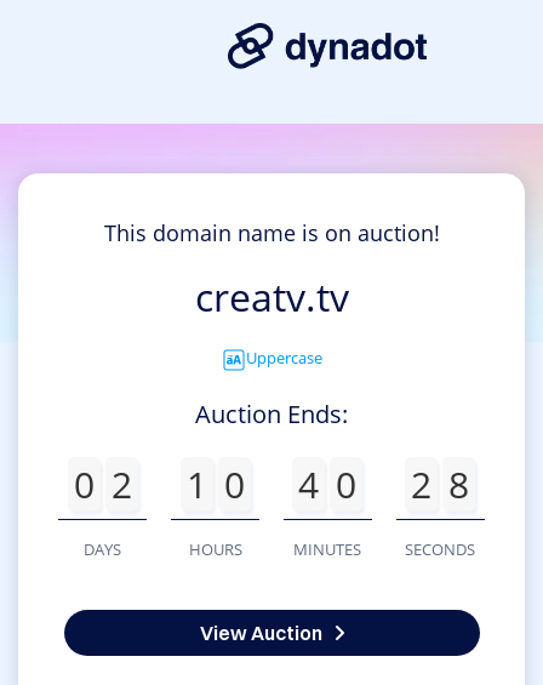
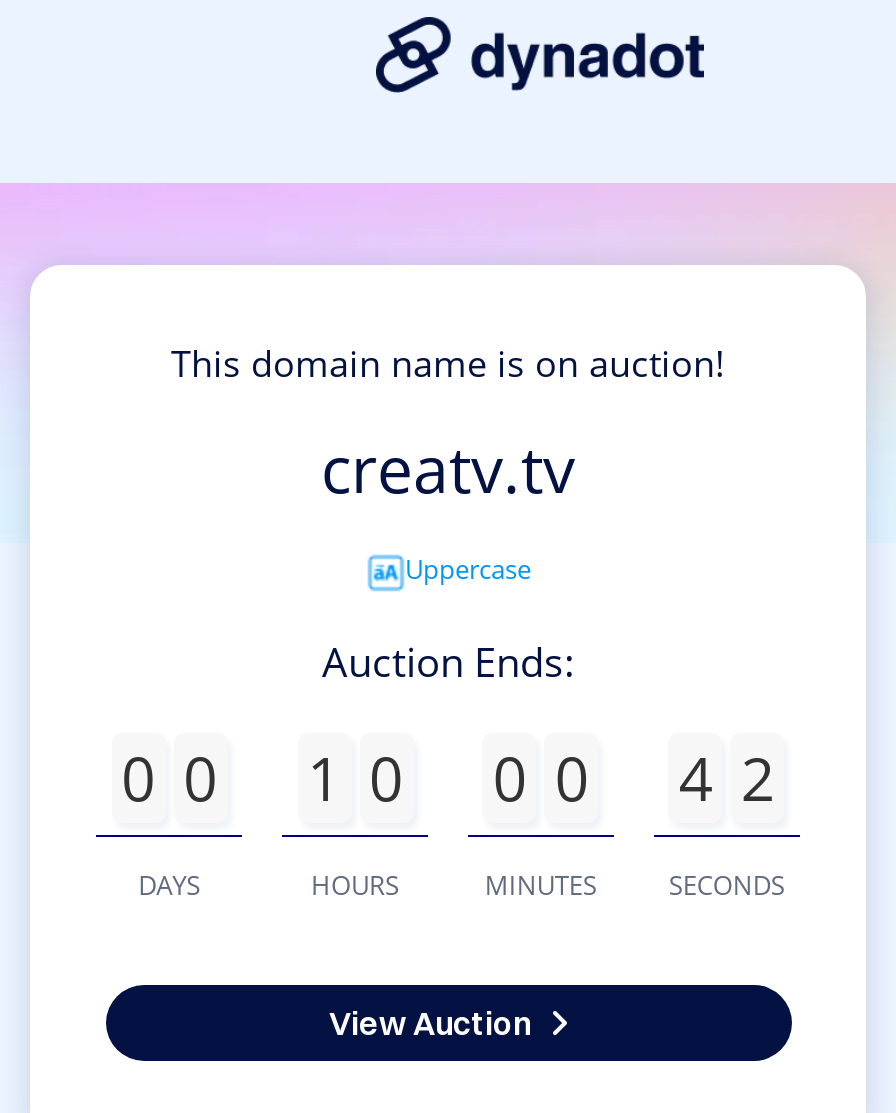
[73,459,132,509] 0 2 -> [121,737,217,819] 0 0
[299,459,357,509] 4 0 -> [493,737,589,819] 0 0
[411,459,469,509] 2 8 -> [679,737,775,819] 4 2

